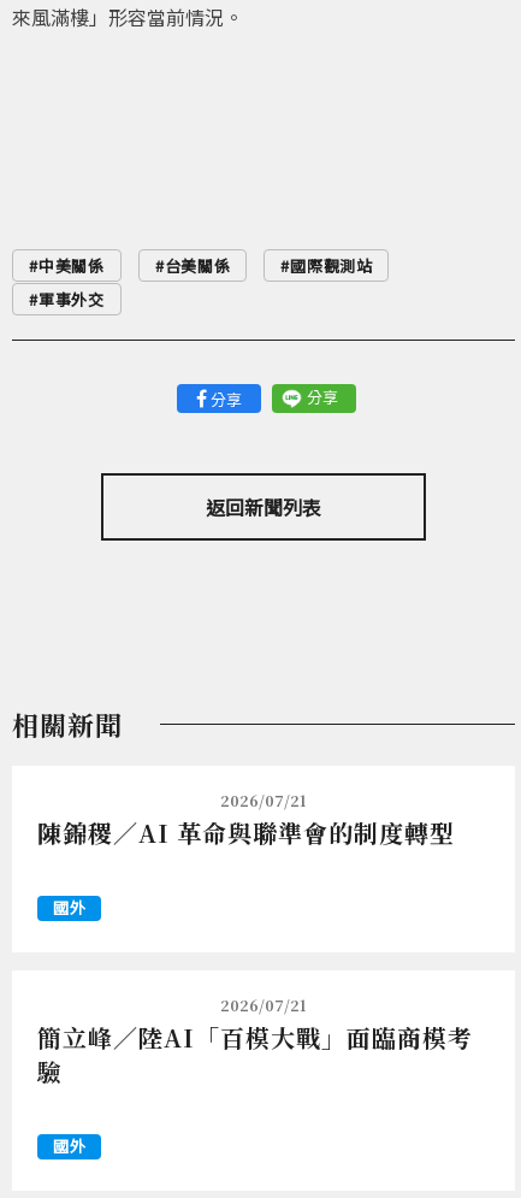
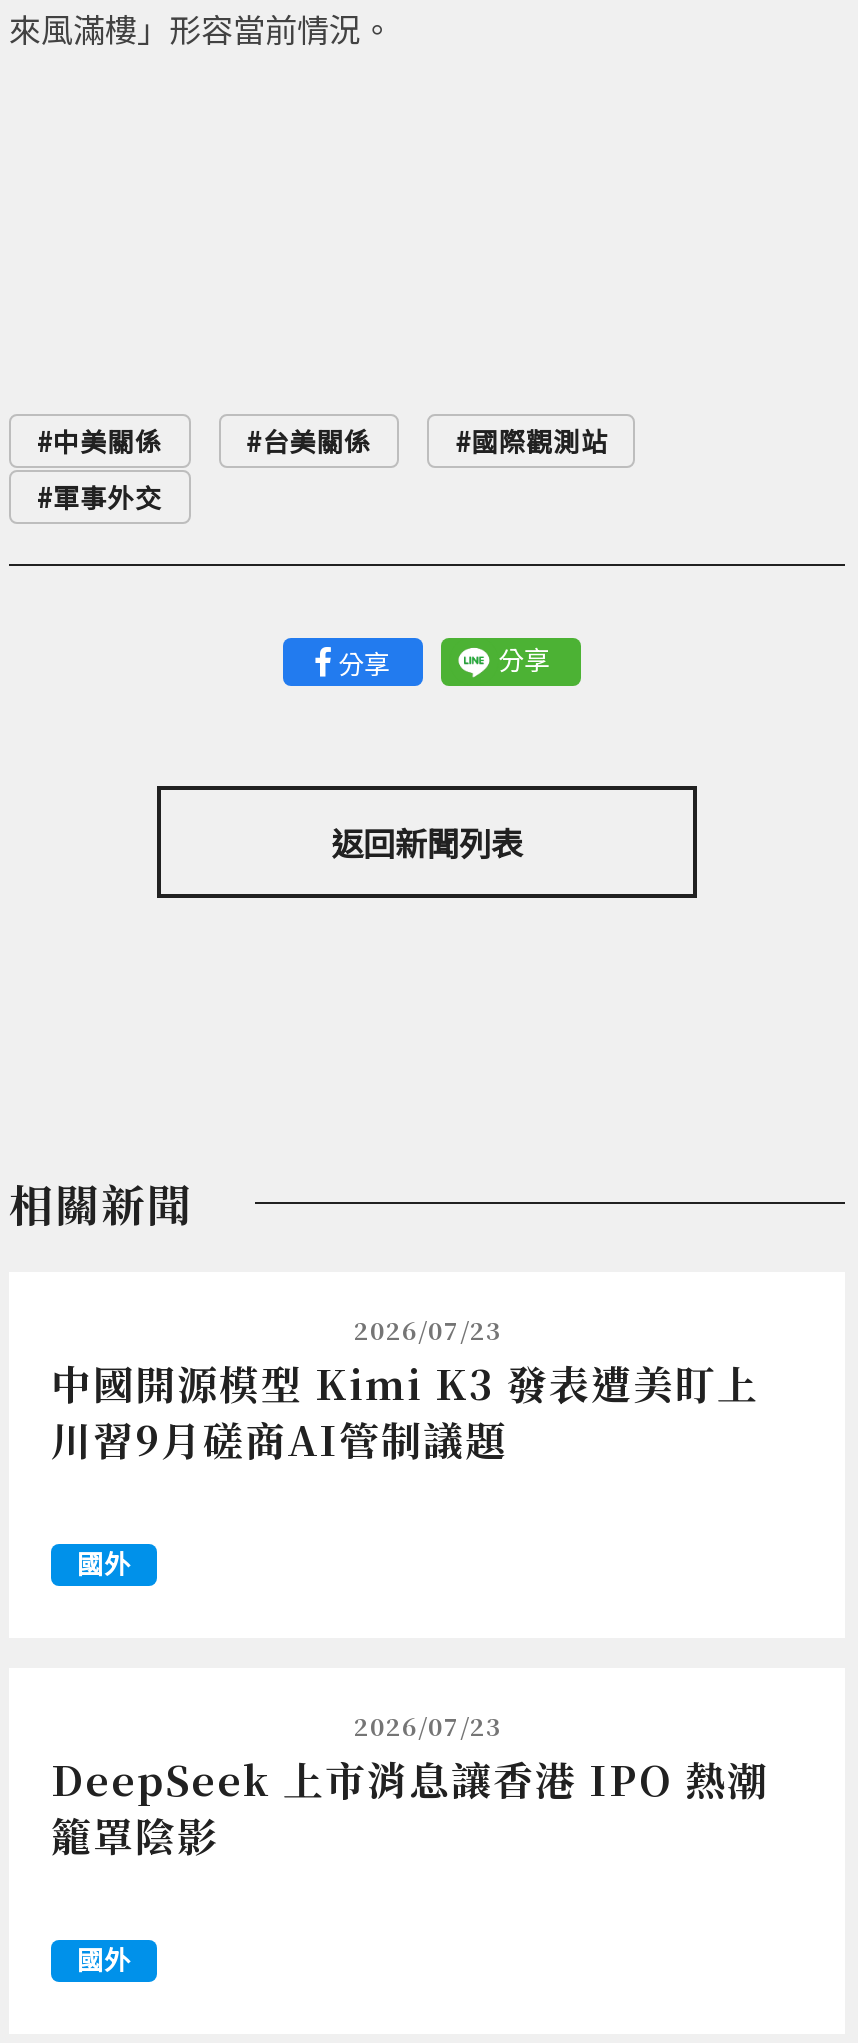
[37,790,455,850] 2026/07/21 | 陳錦稷／AI 革命與聯準會的制度轉型 -> [51,1312,759,1468] 2026/07/23 | 中國開源模型 Kimi K3 發表遭美盯上 | 川習9月磋商AI管制議題
[37,995,473,1089] 2026/07/21 | 簡立峰／陸AI「百模大戰」面臨商模考 | 驗 -> [51,1708,769,1864] 2026/07/23 | DeepSeek 上市消息讓香港 IPO 熱潮 | 籠罩陰影

